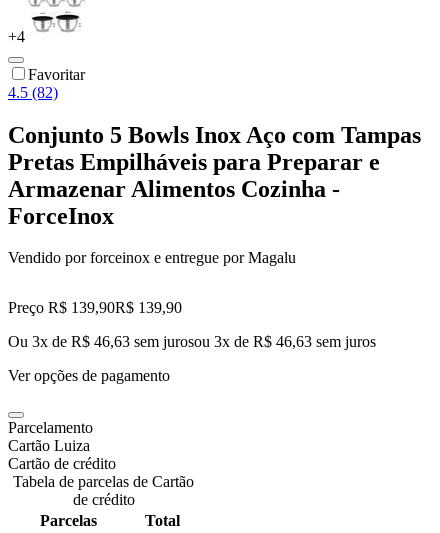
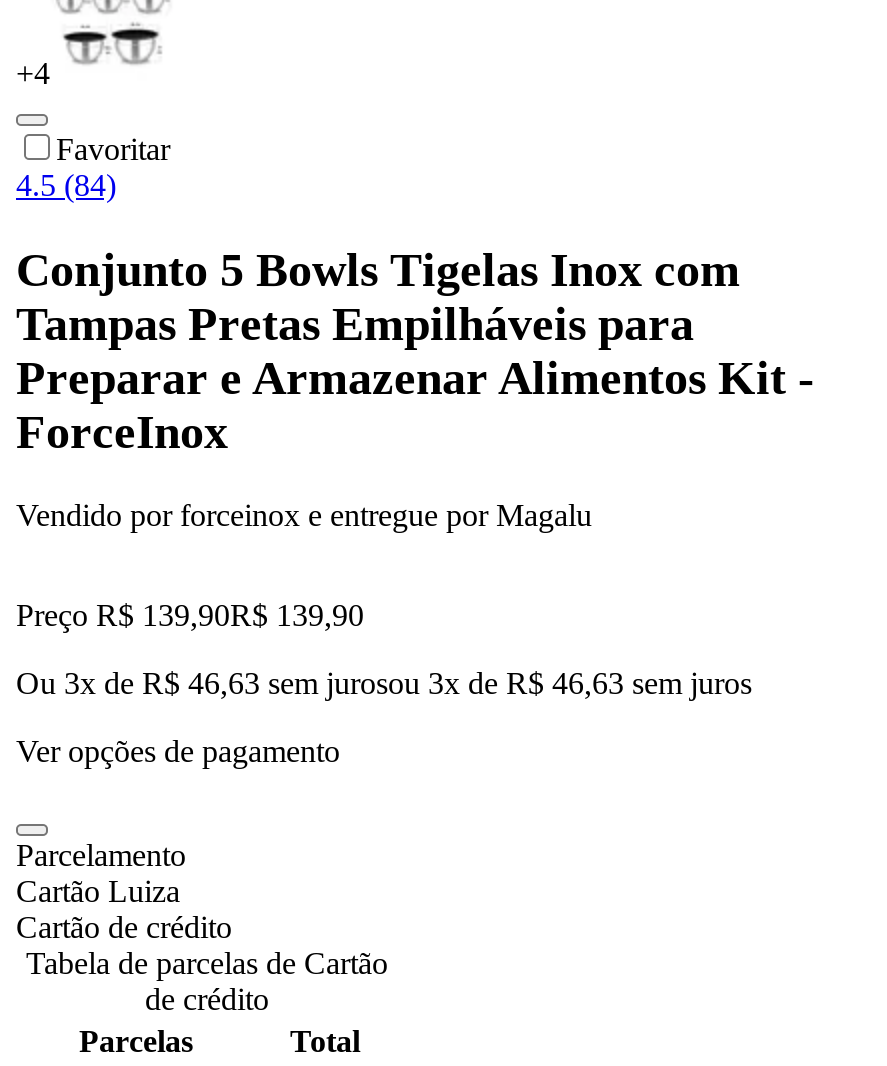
[8,84,58,101] 4.5 (82) -> [16,167,116,201] 4.5 (84)
[8,122,421,202] Conjunto 5 Bowls Inox Aço com Tampas | Pretas Empilháveis para Preparar e | Armazenar Alimentos Cozinha - -> [16,243,814,403] Conjunto 5 Bowls Tigelas Inox com | Tampas Pretas Empilháveis para | Preparar e Armazenar Alimentos Kit -

